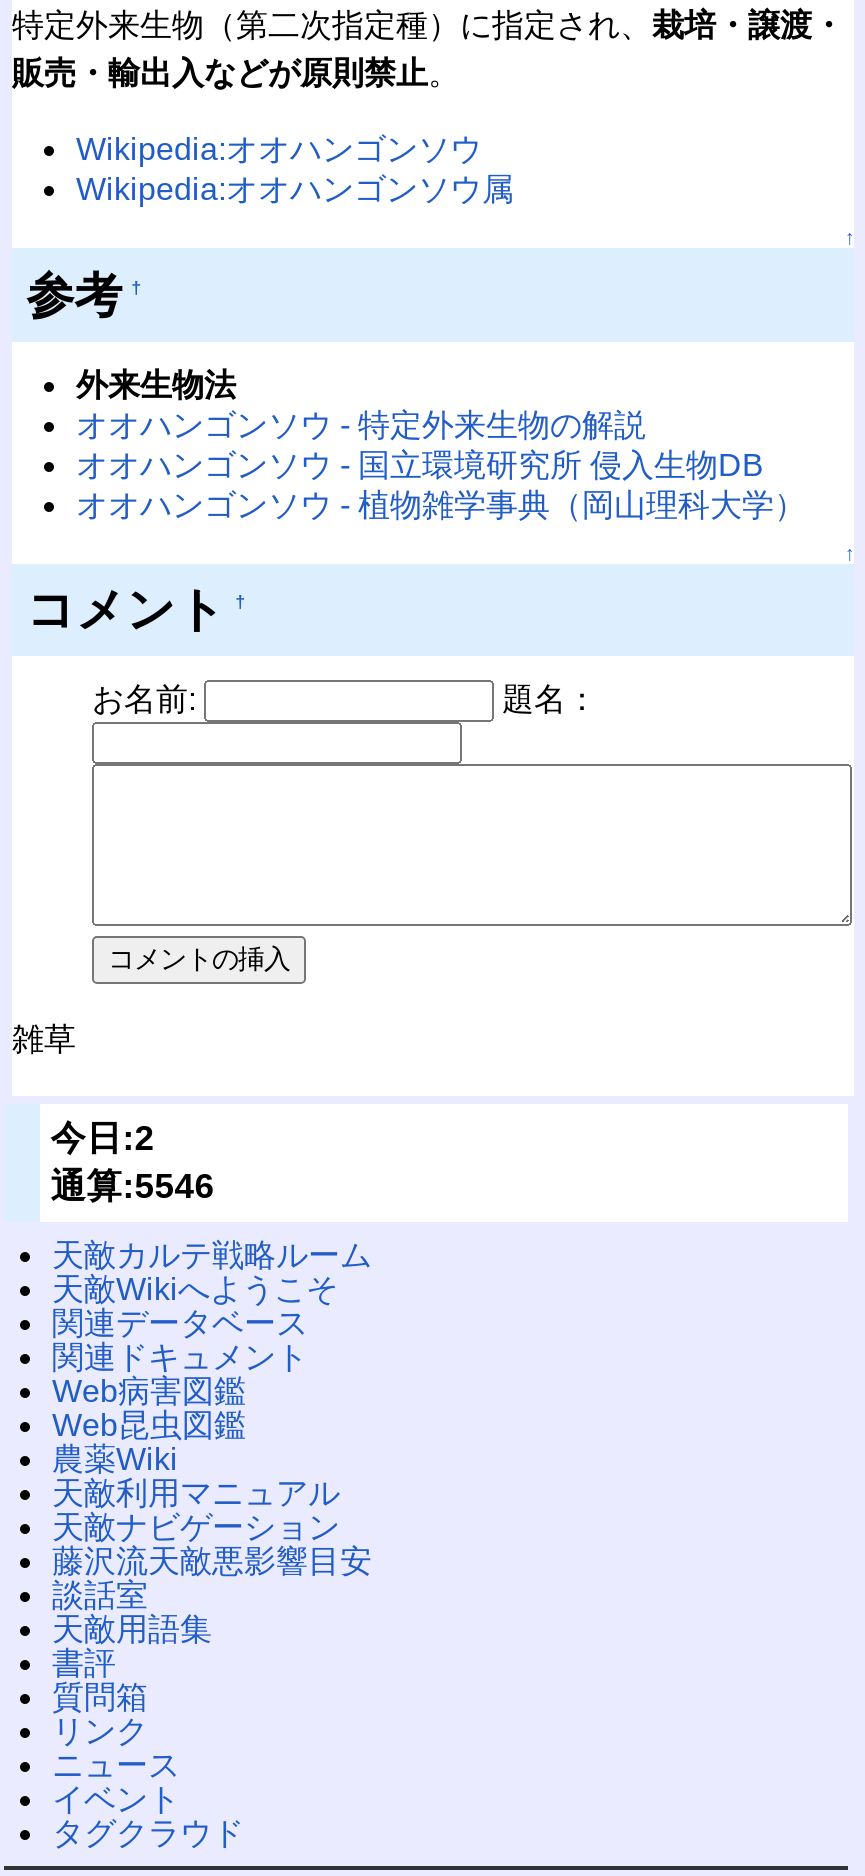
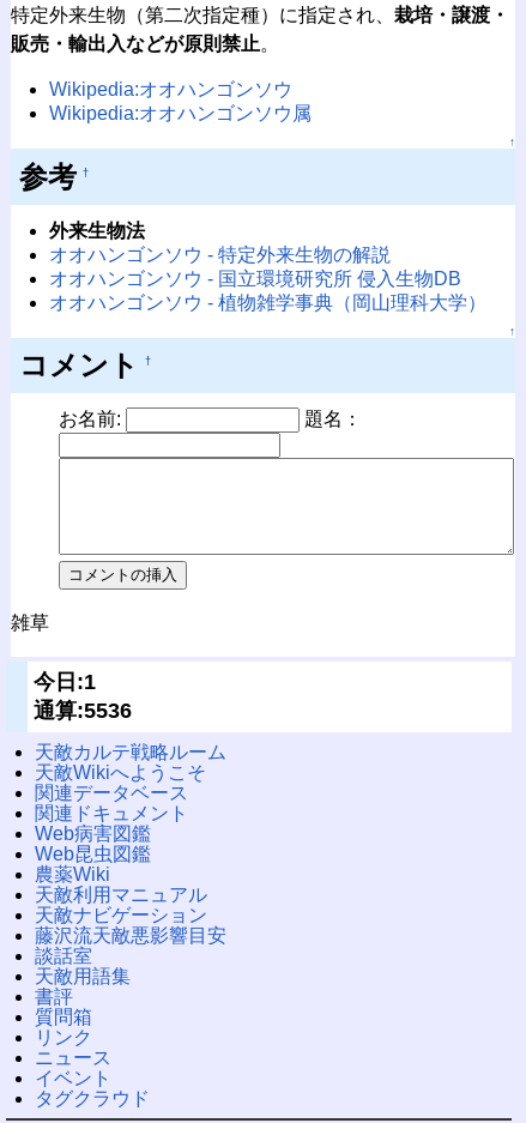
[50,1119,154,1159] 今日:2 -> [34,670,96,694] 今日:1
[50,1167,214,1207] 通算:5546 -> [34,699,132,723] 通算:5536

